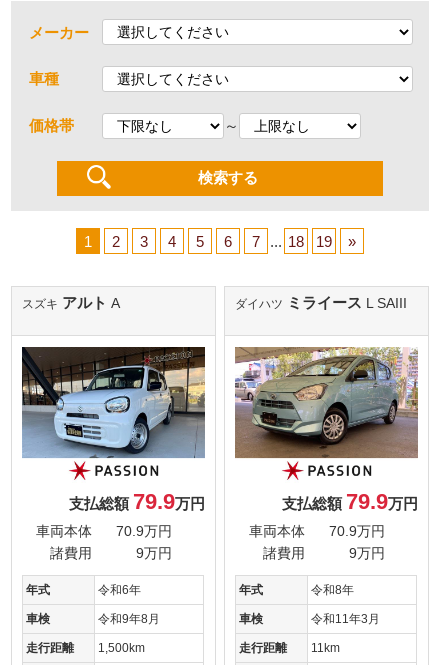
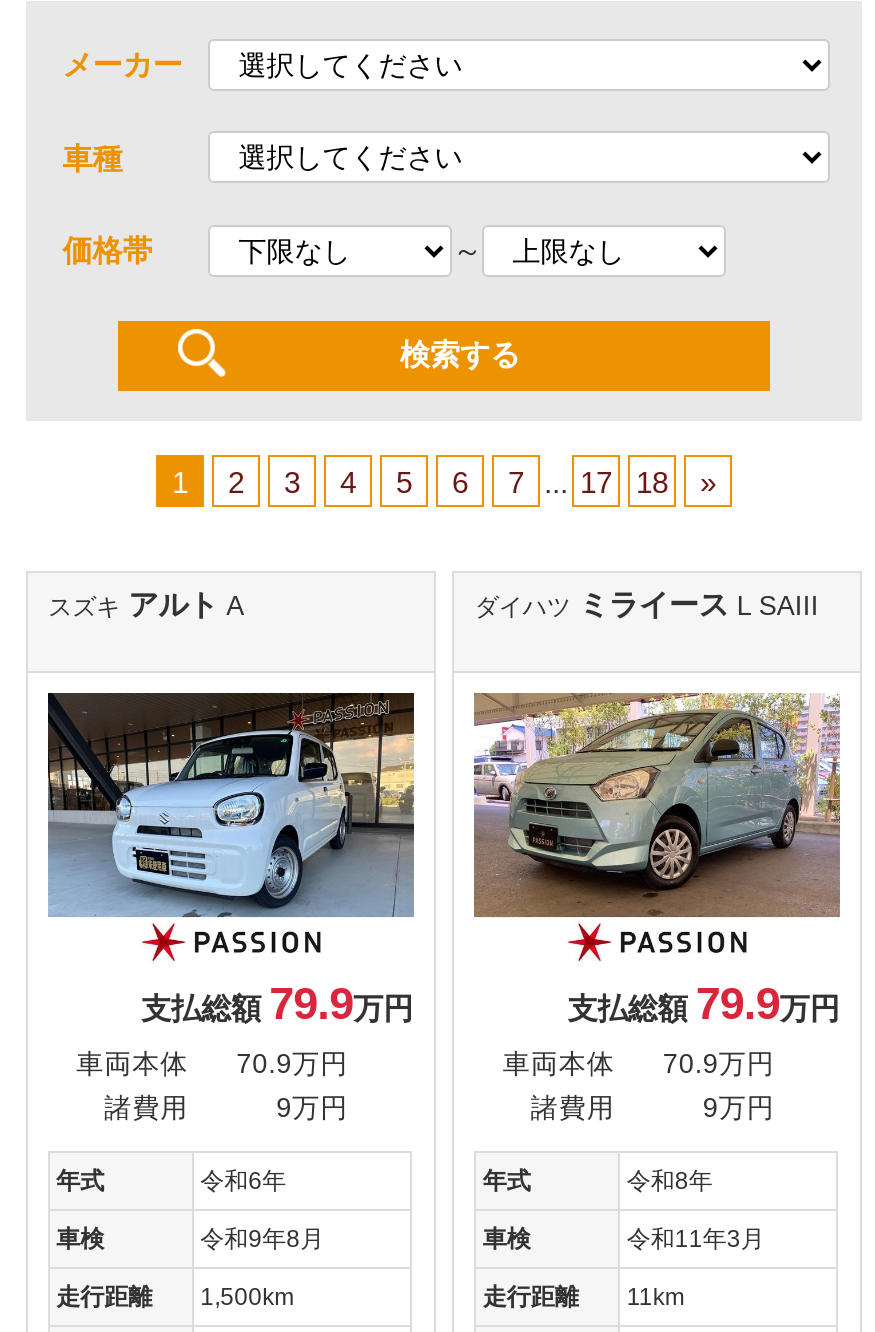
[252,233,304,250] 7 ... 18 -> [508,466,612,500] 7 ... 17
[316,233,332,250] 19 -> [636,466,668,500] 18

